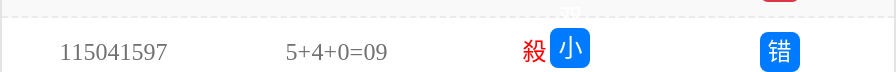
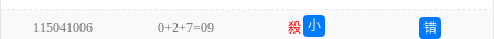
[60,38,388,66] 115041597 | 5+4+0=09 -> [33,21,214,36] 115041006 | 0+2+7=09

